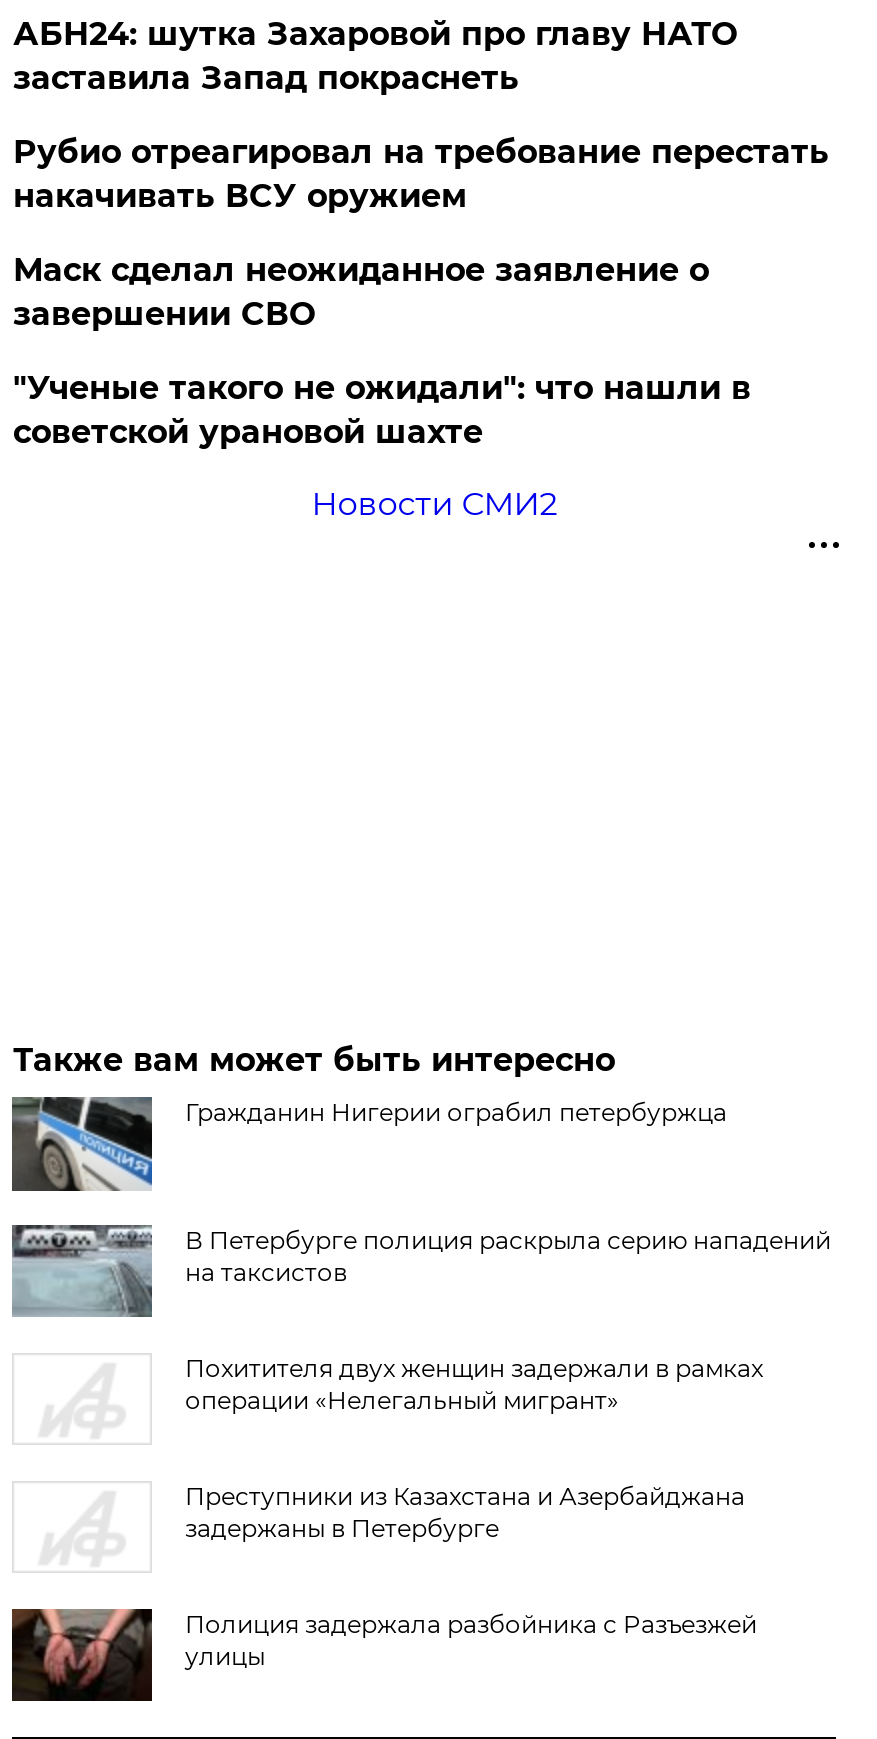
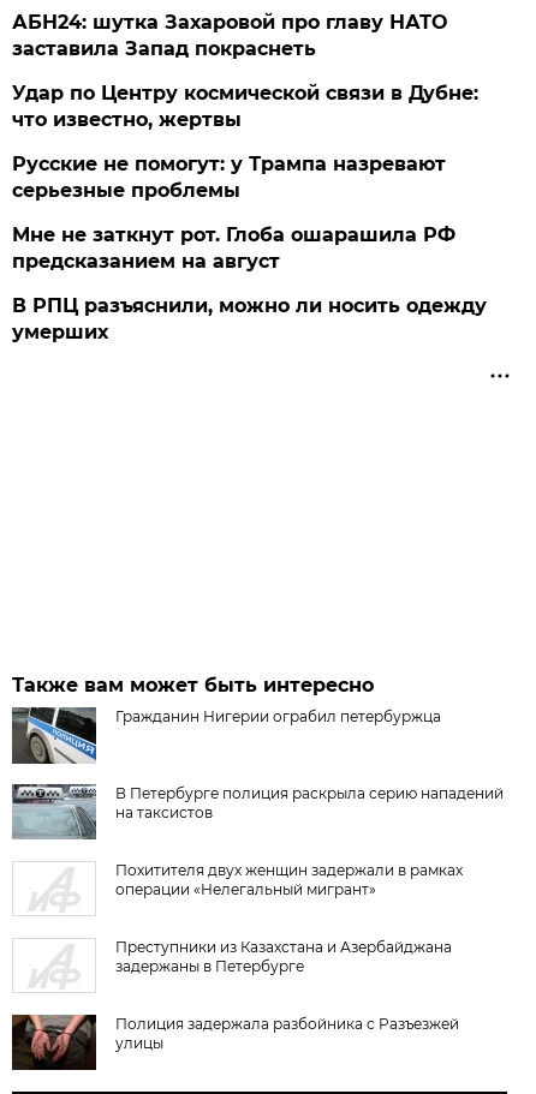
[13,133,829,215] Рубио отреагировал на требование перестать | накачивать ВСУ оружием -> [12,82,479,131] Удар по Центру космической связи в Дубне: | что известно, жертвы
[13,251,709,333] Маск сделал неожиданное заявление о | завершении СВО -> [12,153,446,202] Русские не помогут: у Трампа назревают | серьезные проблемы
[13,369,751,451] "Ученые такого не ожидали": что нашли в | советской урановой шахте -> [12,223,456,273] Мне не заткнут рот. Глоба ошарашила РФ | предсказанием на август
[311,485,557,523] Новости СМИ2 -> [12,294,487,343] В РПЦ разъяснили, можно ли носить одежду | умерших

